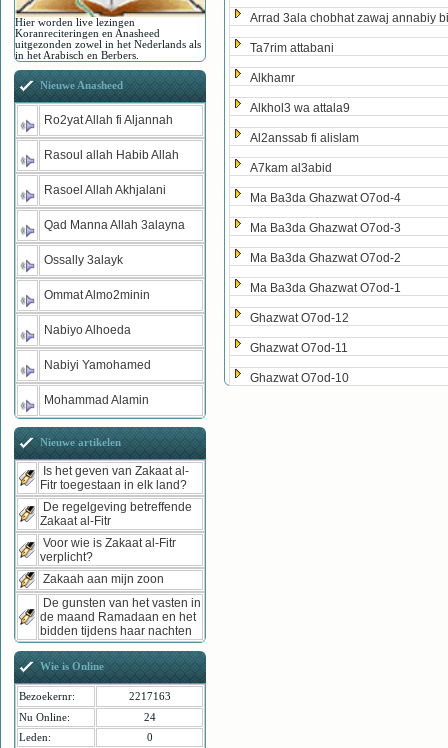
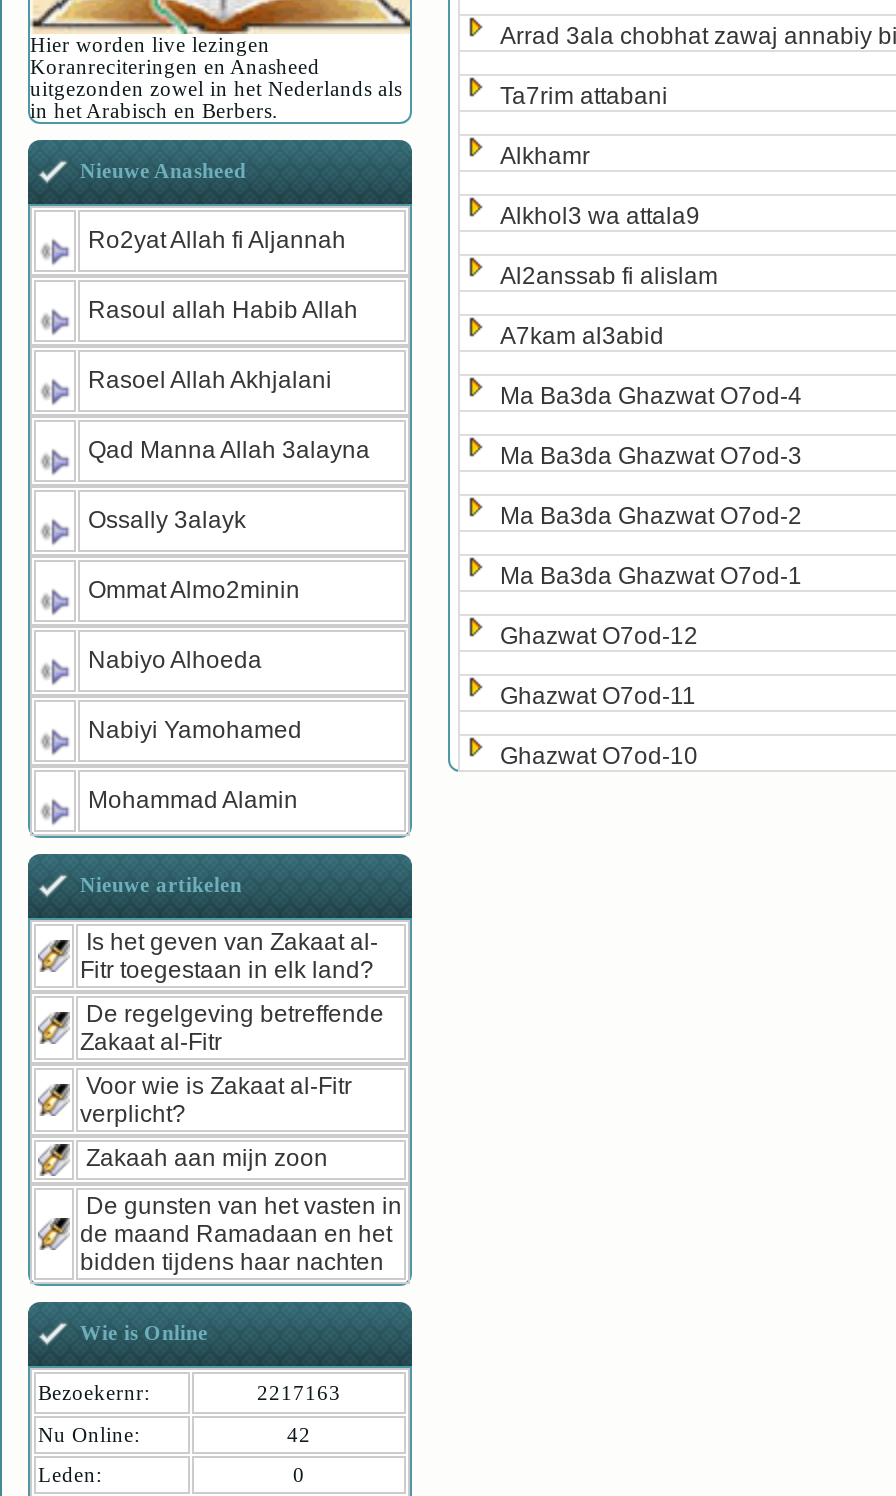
[143,712,155,723] 24 -> [287,1424,311,1446] 42

